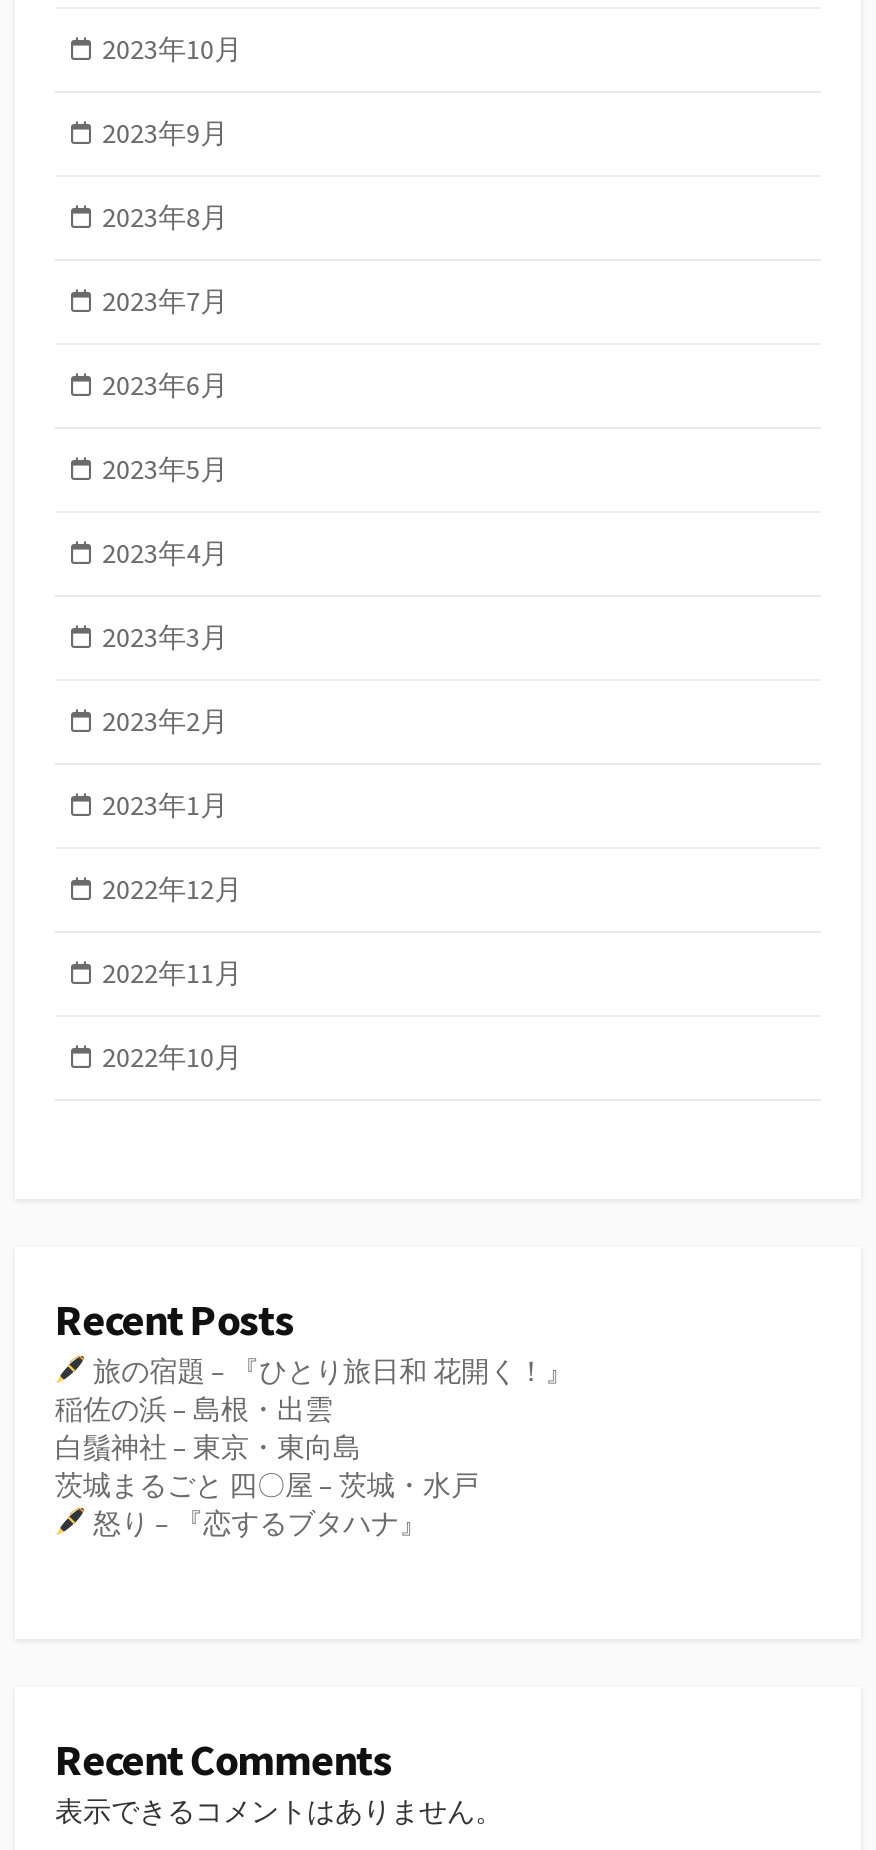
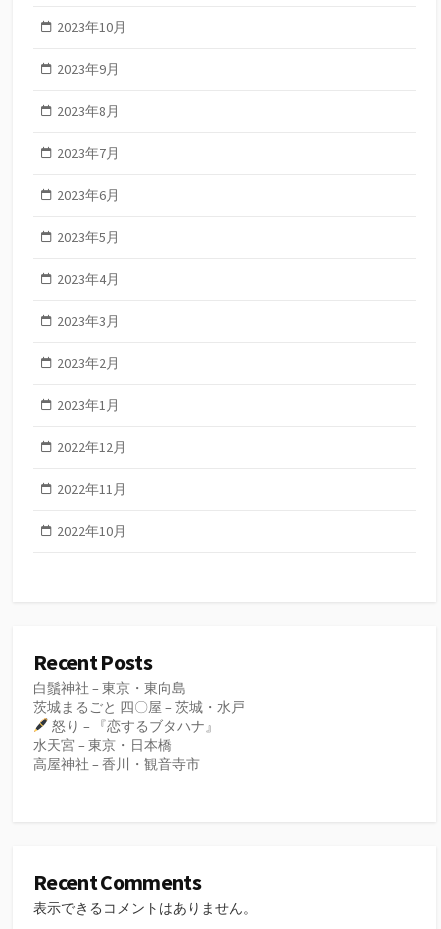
[55,1352,573,1426] 旅の宿題 – 『ひとり旅日和 花開く！』 | 稲佐の浜 – 島根・出雲 -> none
moved [55,1428,479,1540] -> [33,679,245,735]: 白鬚神社 – 東京・東向島 | 茨城まるごと 四〇屋 – 茨城・水戸 | 怒り – 『恋するブタハナ』
none -> [33,736,200,773] 水天宮 – 東京・日本橋 | 高屋神社 – 香川・観音寺市

